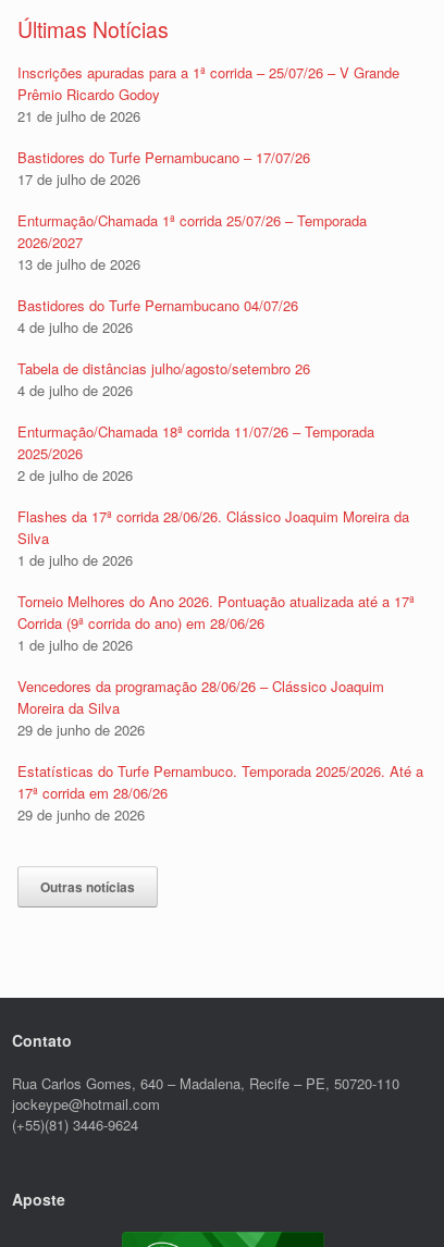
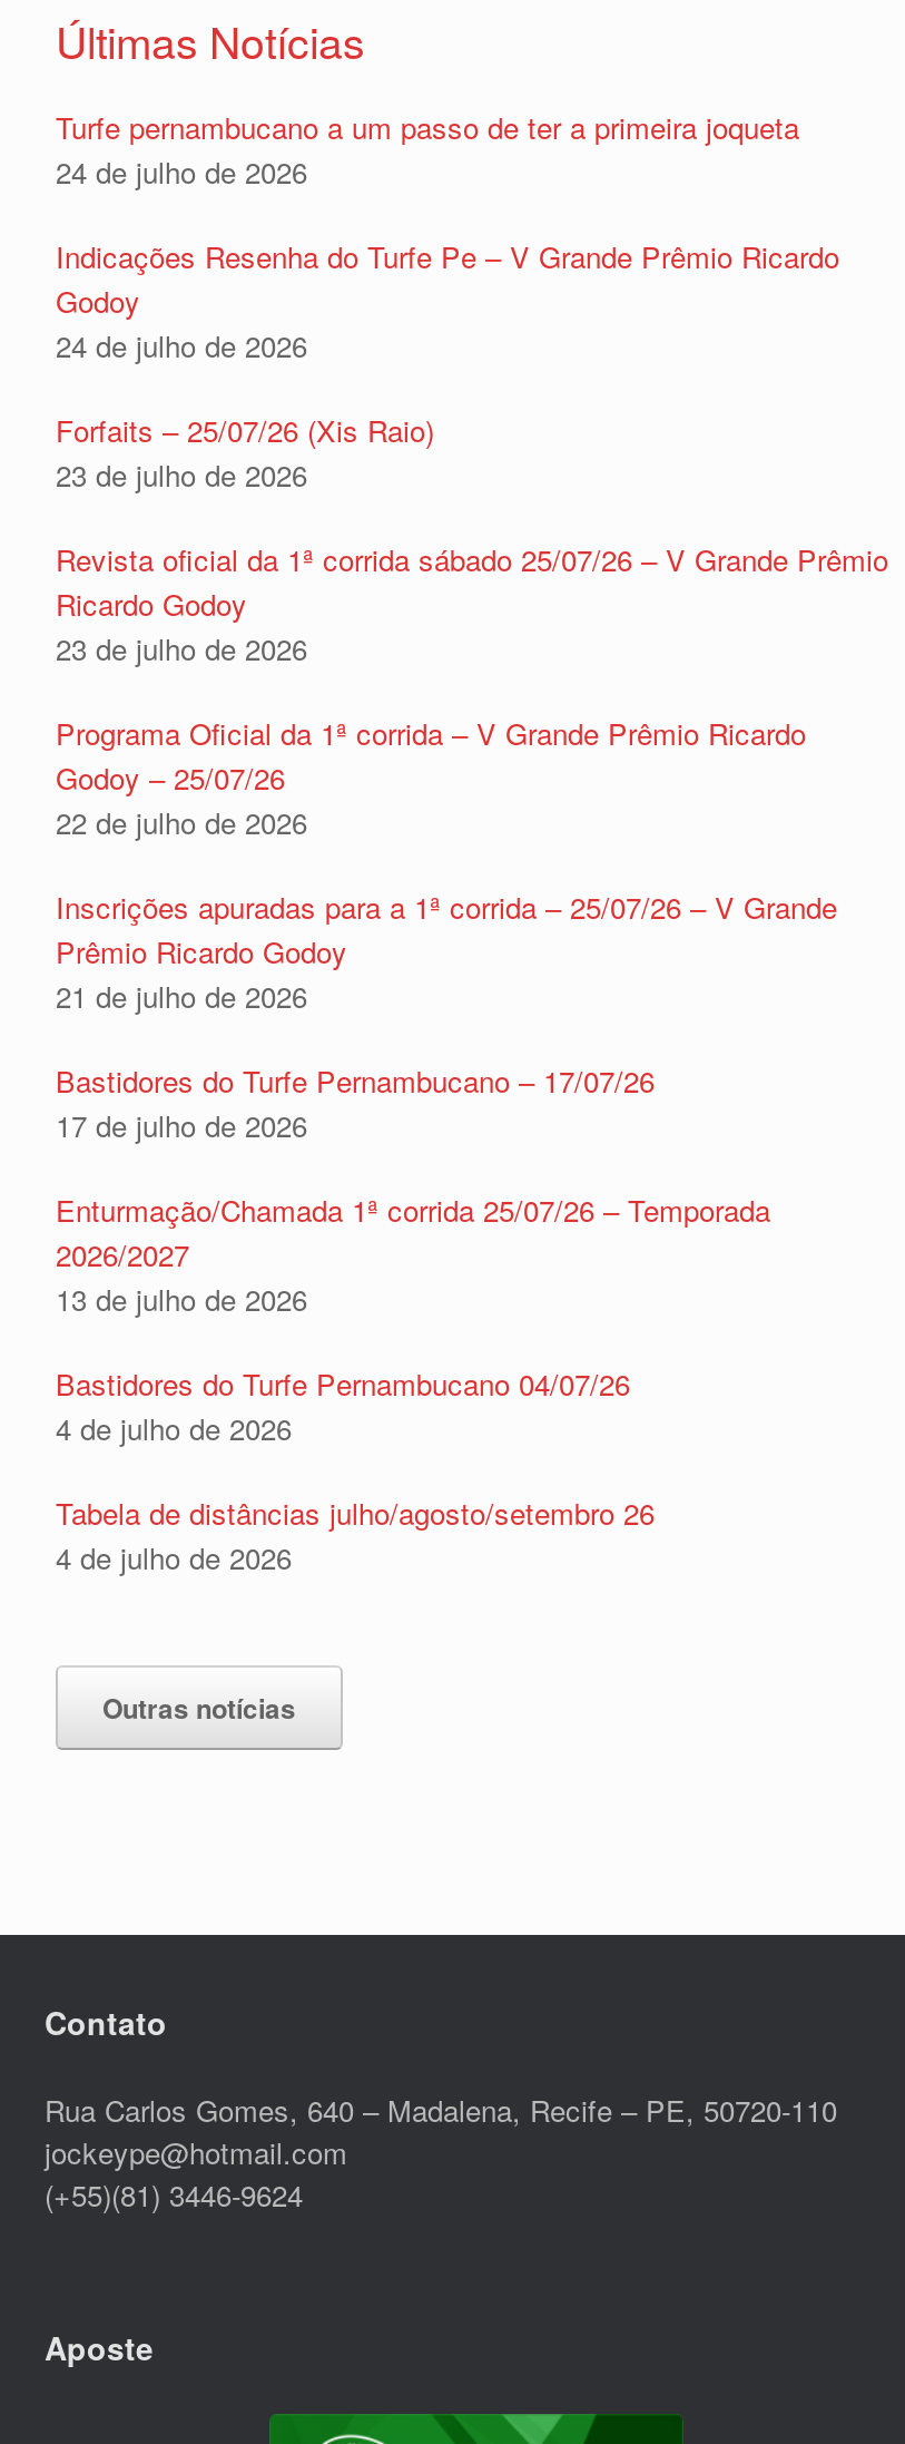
none -> [56,106,888,843] Turfe pernambucano a um passo de ter a primeira joqueta | 24 de julho de 2026 | Indicações Resenha do Turfe Pe – V Grande Prêmio Ricardo | Godoy | 24 de julho de 2026 | Forfaits – 25/07/26 (Xis Raio) | 23 de julho de 2026 | Revista oficial da 1ª corrida sábado 25/07/26 – V Grande Prêmio | Ricardo Godoy | 23 de julho de 2026 | Programa Oficial da 1ª corrida – V Grande Prêmio Ricardo | Godoy – 25/07/26 | 22 de julho de 2026
moved [17,62,399,400] -> [56,886,837,1579]: Inscrições apuradas para a 1ª corrida – 25/07/26 – V Grande | Prêmio Ricardo Godoy | 21 de julho de 2026 | ... | Tabela de distâncias julho/agosto/setembro 26 | 4 de julho de 2026
[17,421,423,824] Enturmação/Chamada 18ª corrida 11/07/26 – Temporada | 2025/2026 | 2 de julho de 2026 | Flashes da 17ª corrida 28/06/26. Clássico Joaquim Moreira da | Silva | 1 de julho de 2026 | Torneio Melhores do Ano 2026. Pontuação atualizada até a 17ª | Corrida (9ª corrida do ano) em 28/06/26 | 1 de julho de 2026 | Vencedores da programação 28/06/26 – Clássico Joaquim | Moreira da Silva | 29 de junho de 2026 | Estatísticas do Turfe Pernambuco. Temporada 2025/2026. Até a | 17ª corrida em 28/06/26 | 29 de junho de 2026 -> none

